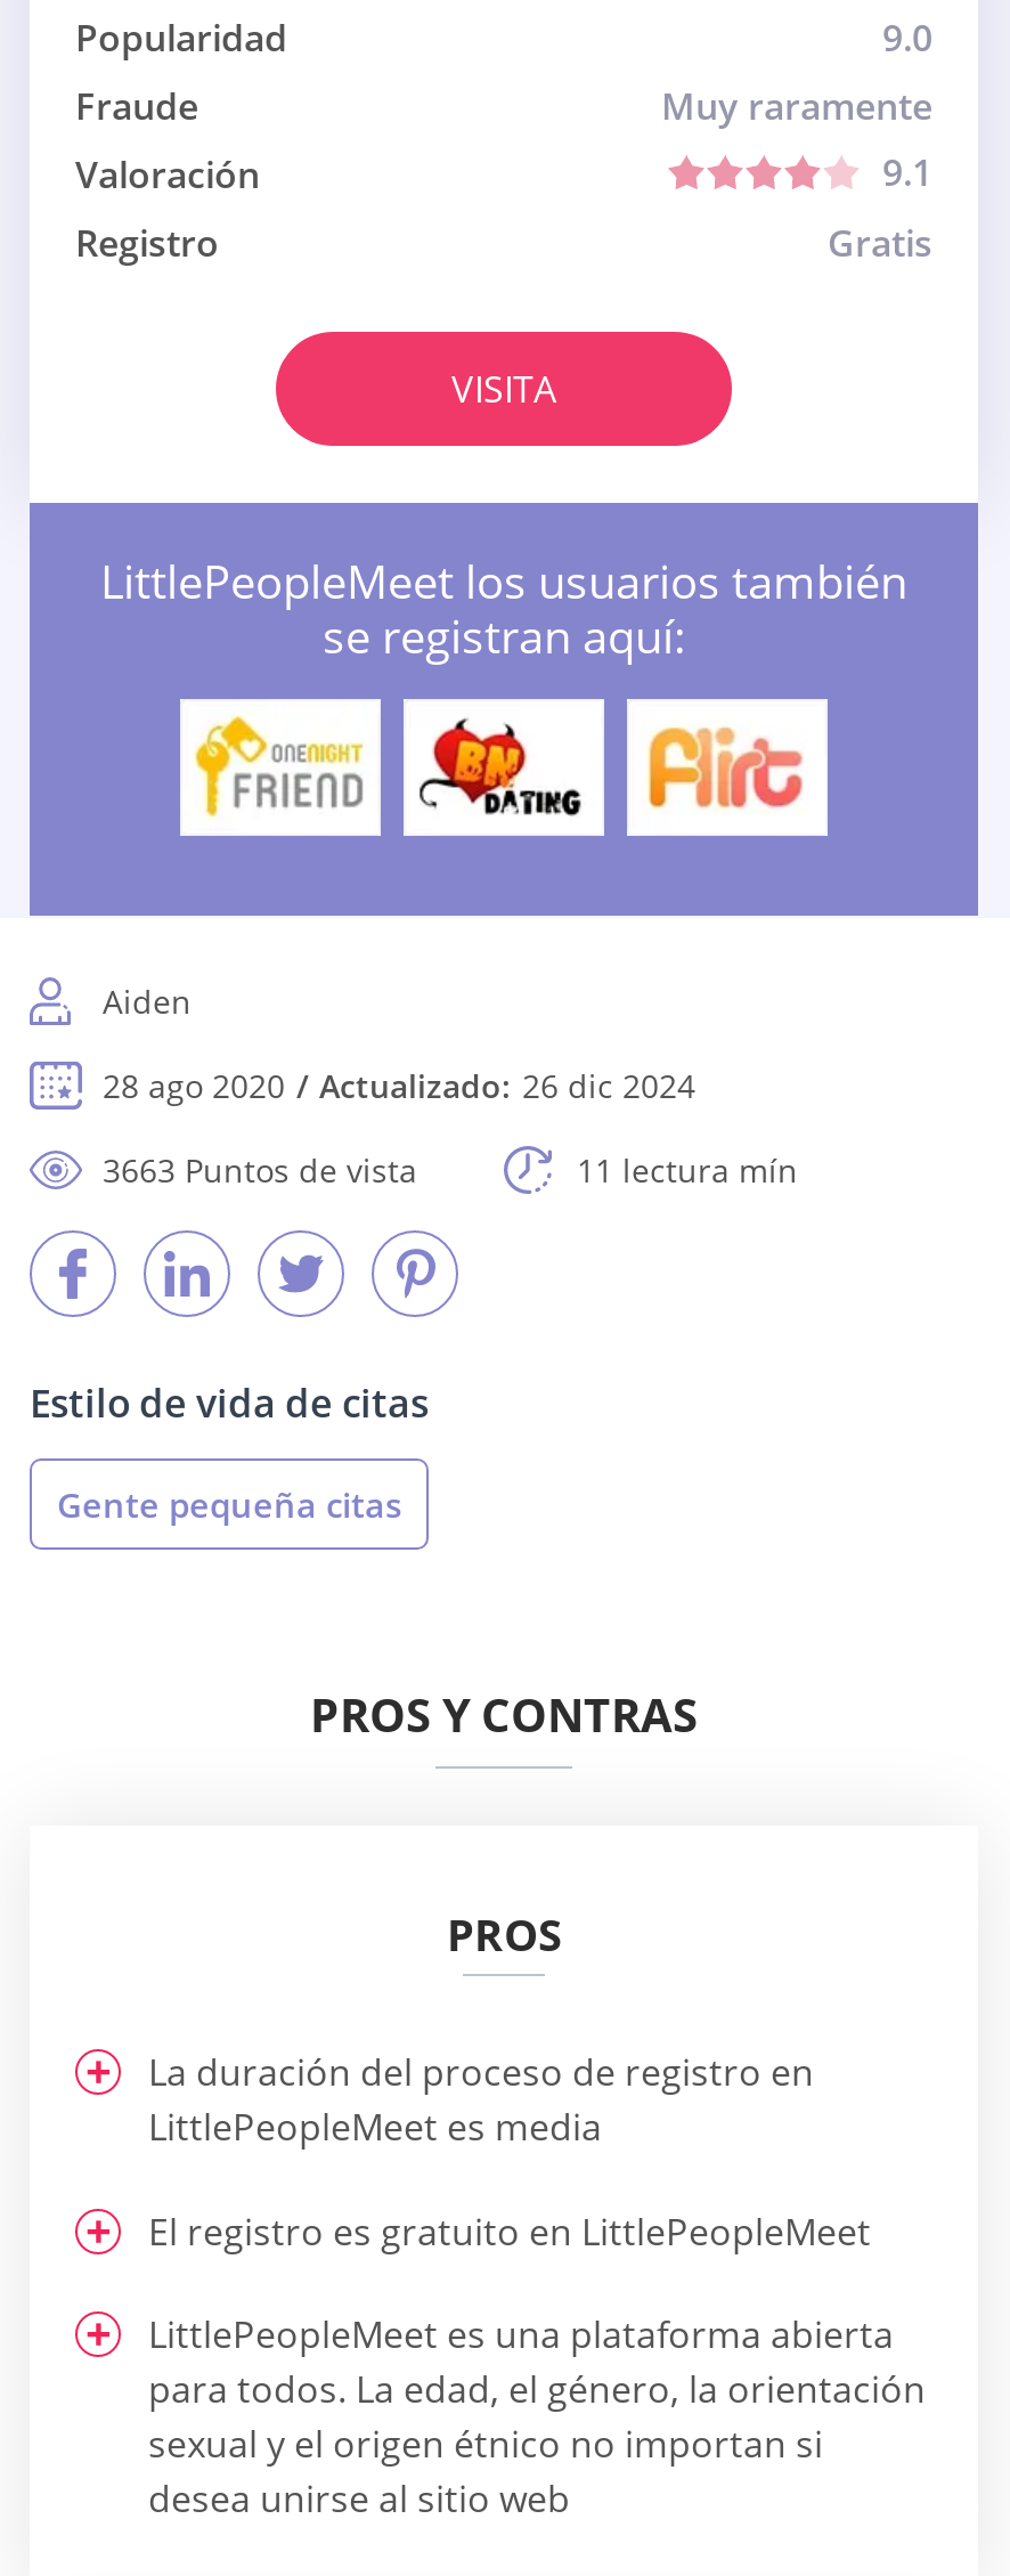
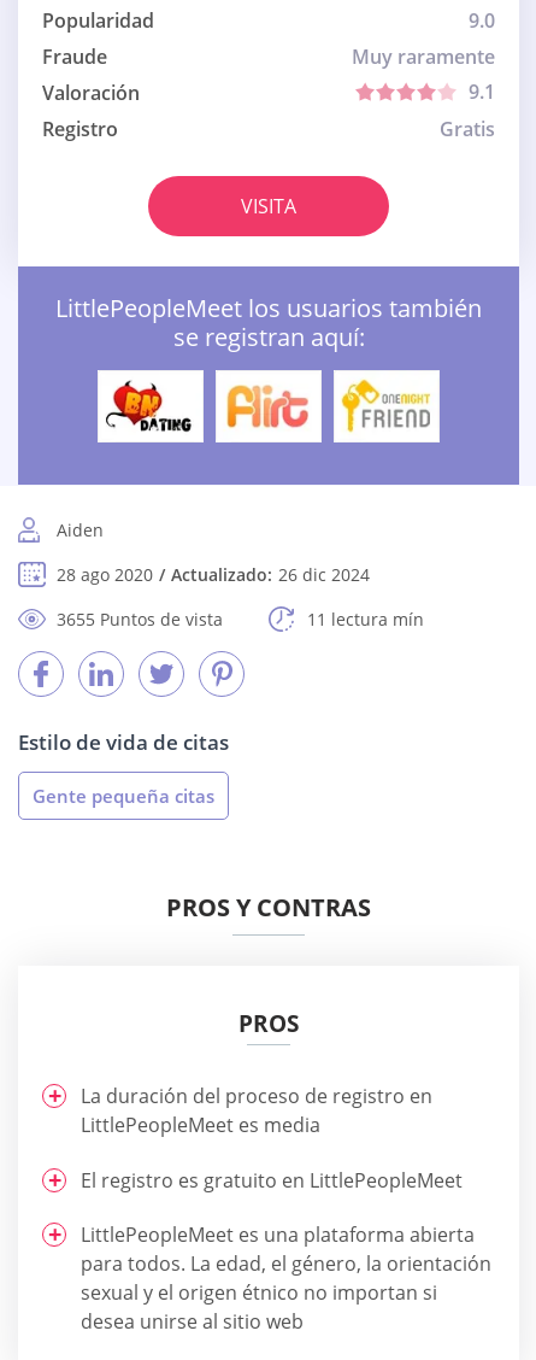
[192,715,365,820] [image] -> [105,380,194,433] [image]
[417,717,584,818] [image] -> [224,381,310,432] [image]
[643,717,809,815] [image] -> [341,379,431,434] [image]
[103,1149,417,1192] 3663 Puntos de vista -> [57,608,223,631] 3655 Puntos de vista

